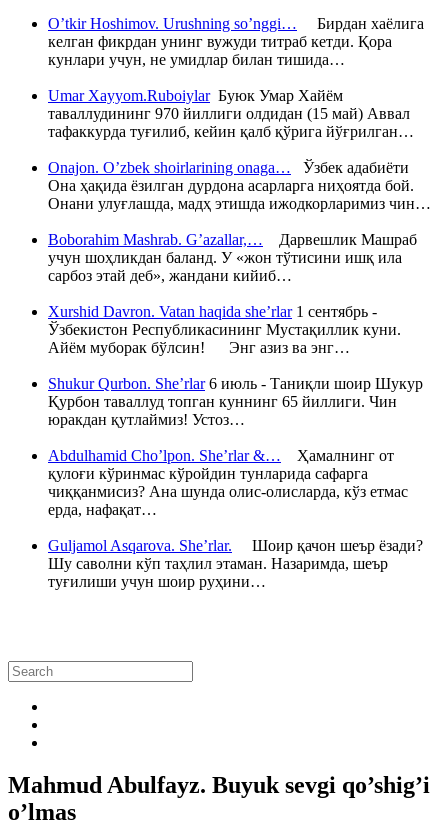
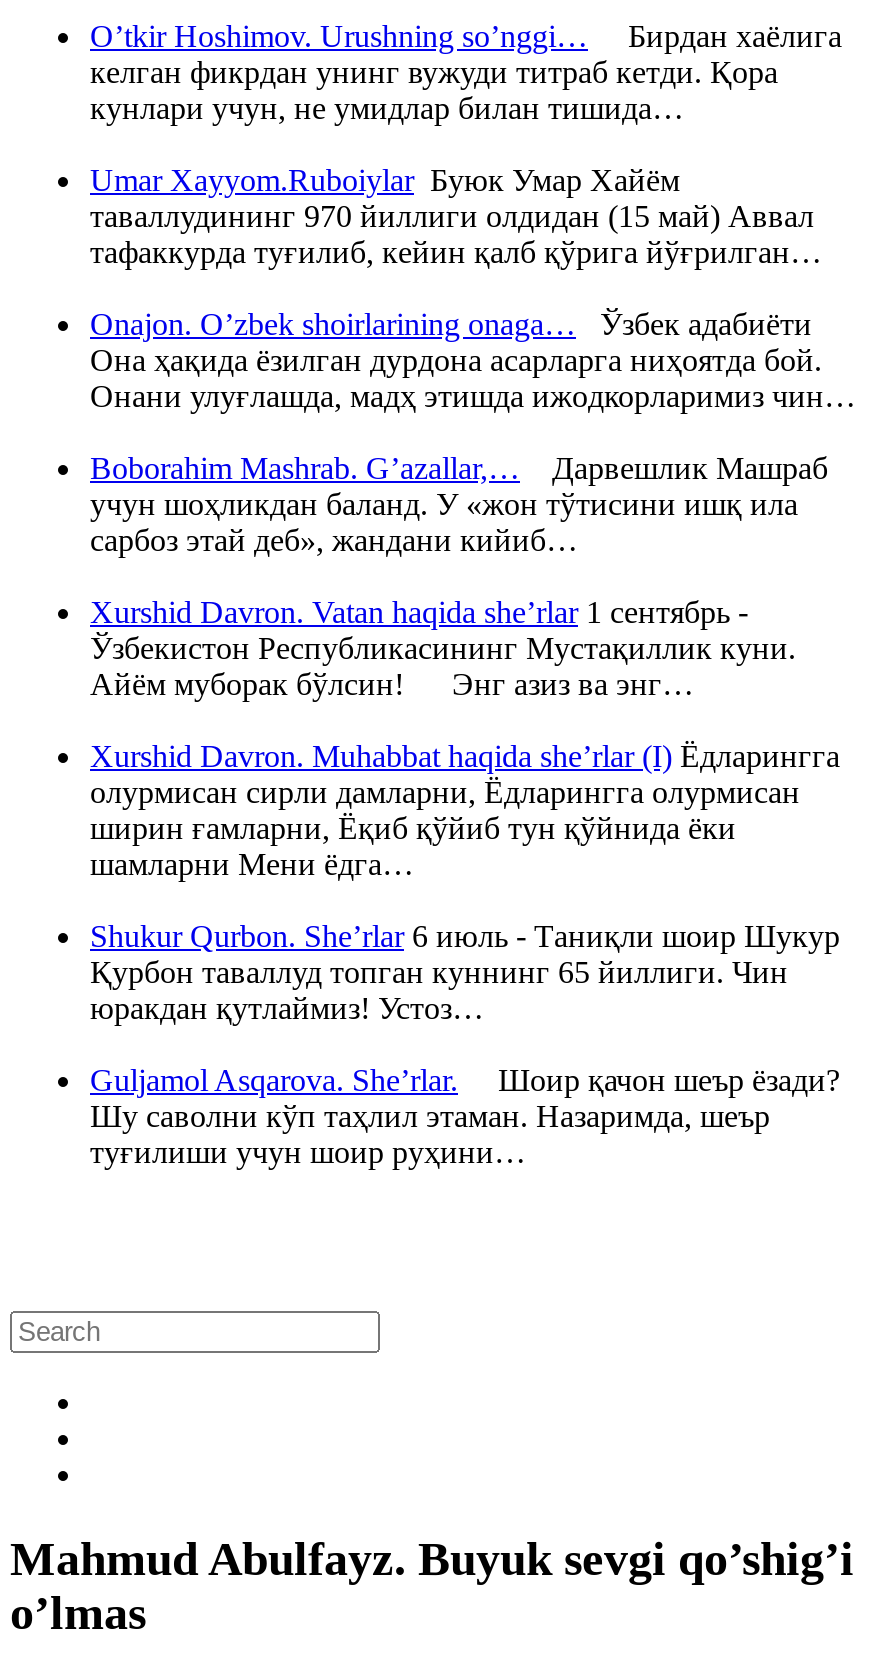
none -> [90,739,840,881] Xurshid Davron. Muhabbat haqida she’rlar (I) Ёдларингга | олурмисан сирли дамларни, Ёдларингга олурмисан | ширин ғамларни, Ёқиб қўйиб тун қўйнида ёки | шамларни Мени ёдга…
moved [48,375,423,428] -> [90,919,840,1025]: Shukur Qurbon. She’rlar 6 июль - Таниқли шоир Шукур | Қурбон таваллуд топган куннинг 65 йиллиги. Чин | юракдан қутлаймиз! Устоз…
[48,447,408,518] Abdulhamid Cho’lpon. She’rlar &… Ҳамалнинг от | қулоғи кўринмас кўройдин тунларида сафарга | чиққанмисиз? Ана шунда олис-олисларда, кўз етмас | ерда, нафақат… -> none

